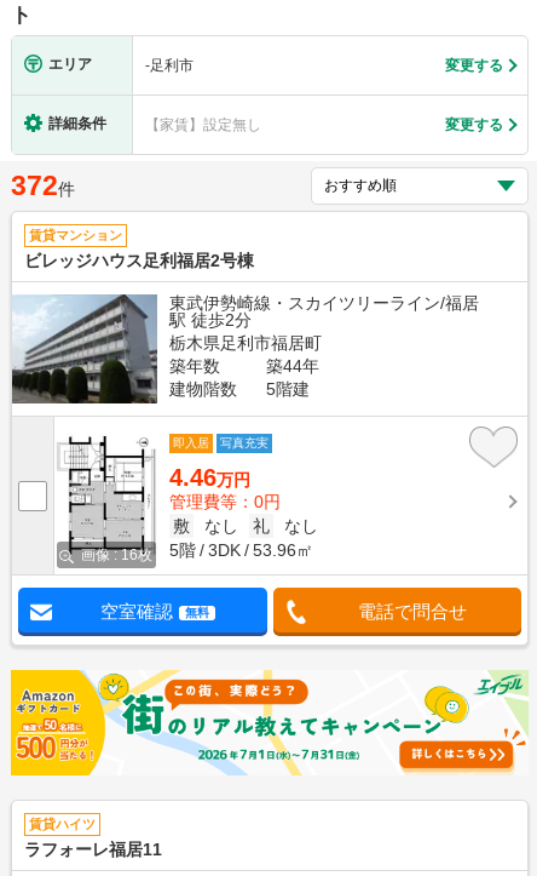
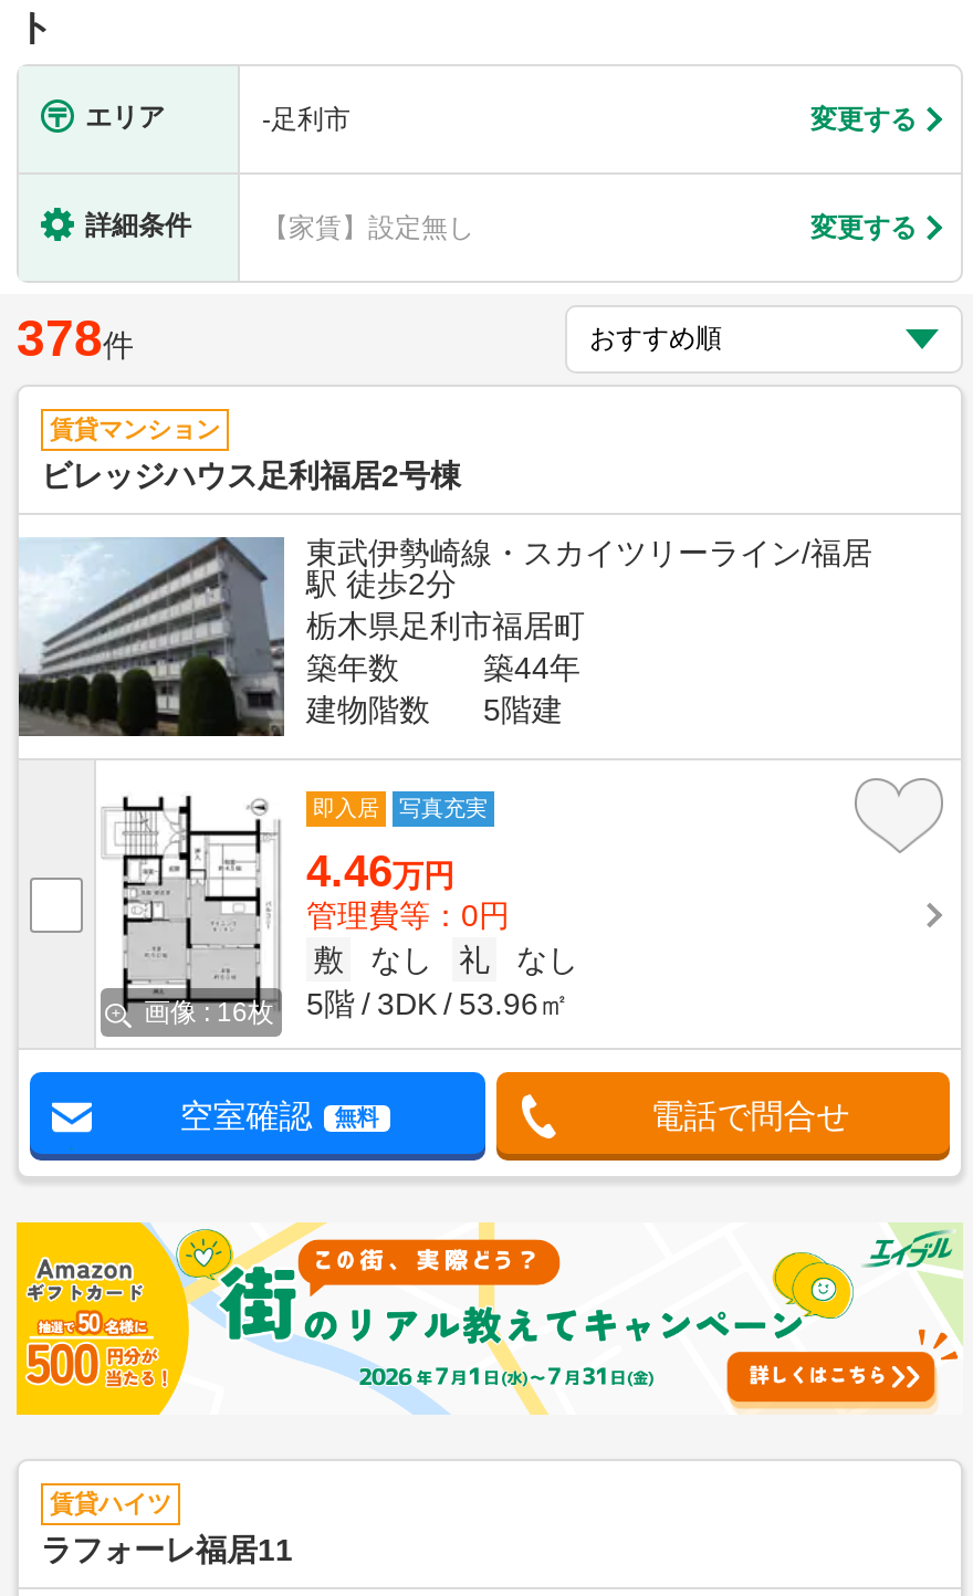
[11,170,75,201] 372件 -> [17,309,134,367] 378件

